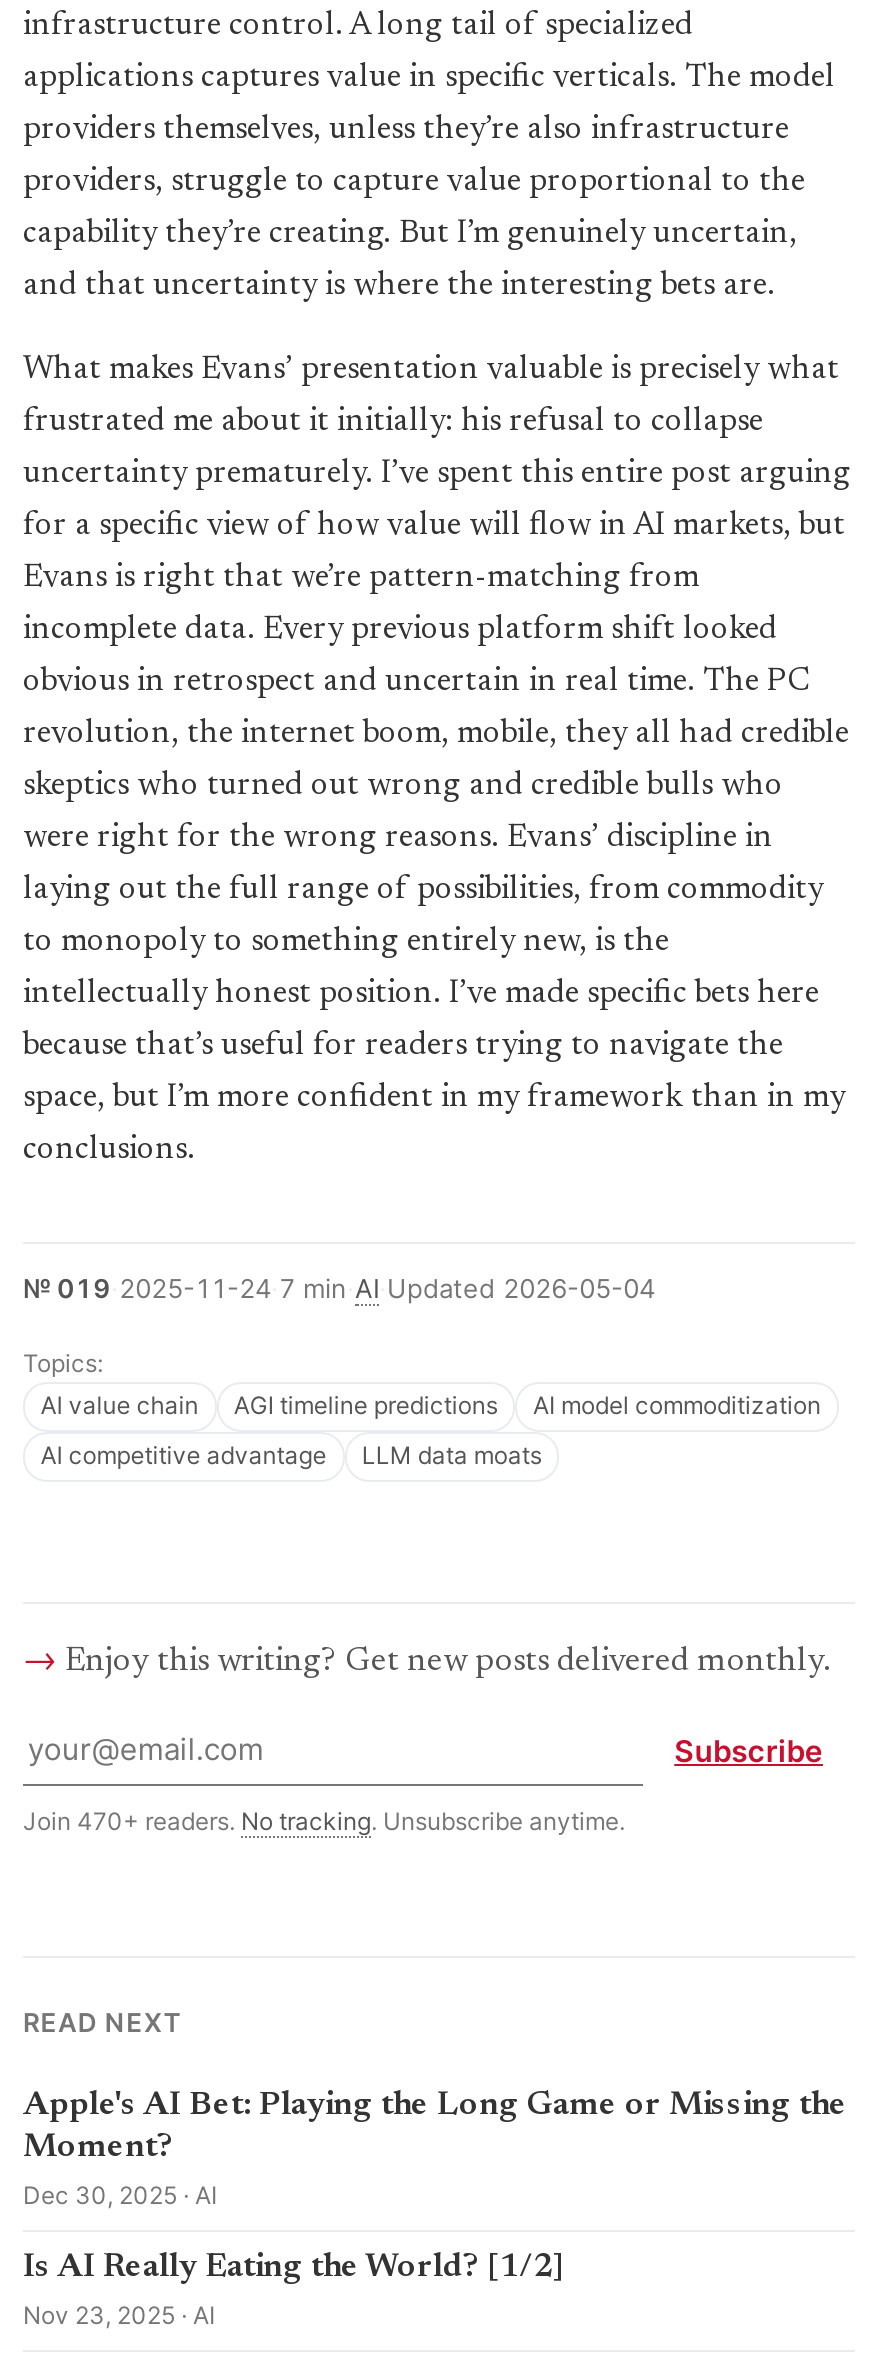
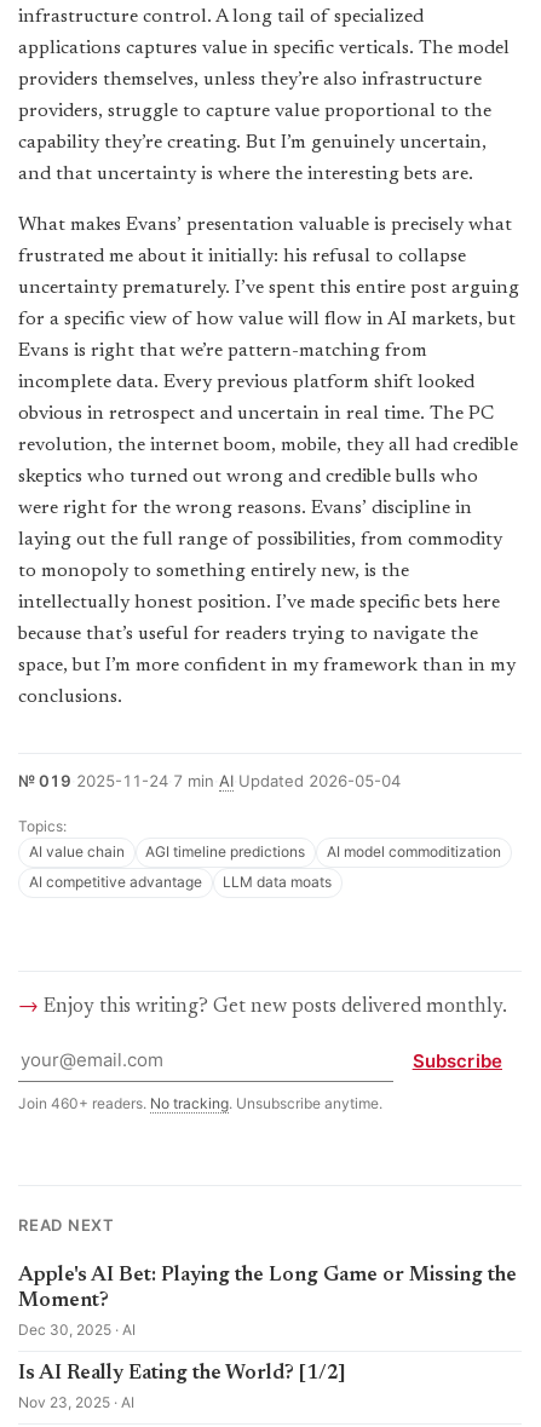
[23,1807,625,1837] Join 470+ readers. No tracking. Unsubscribe anytime. -> [18,1095,382,1113] Join 460+ readers. No tracking. Unsubscribe anytime.

